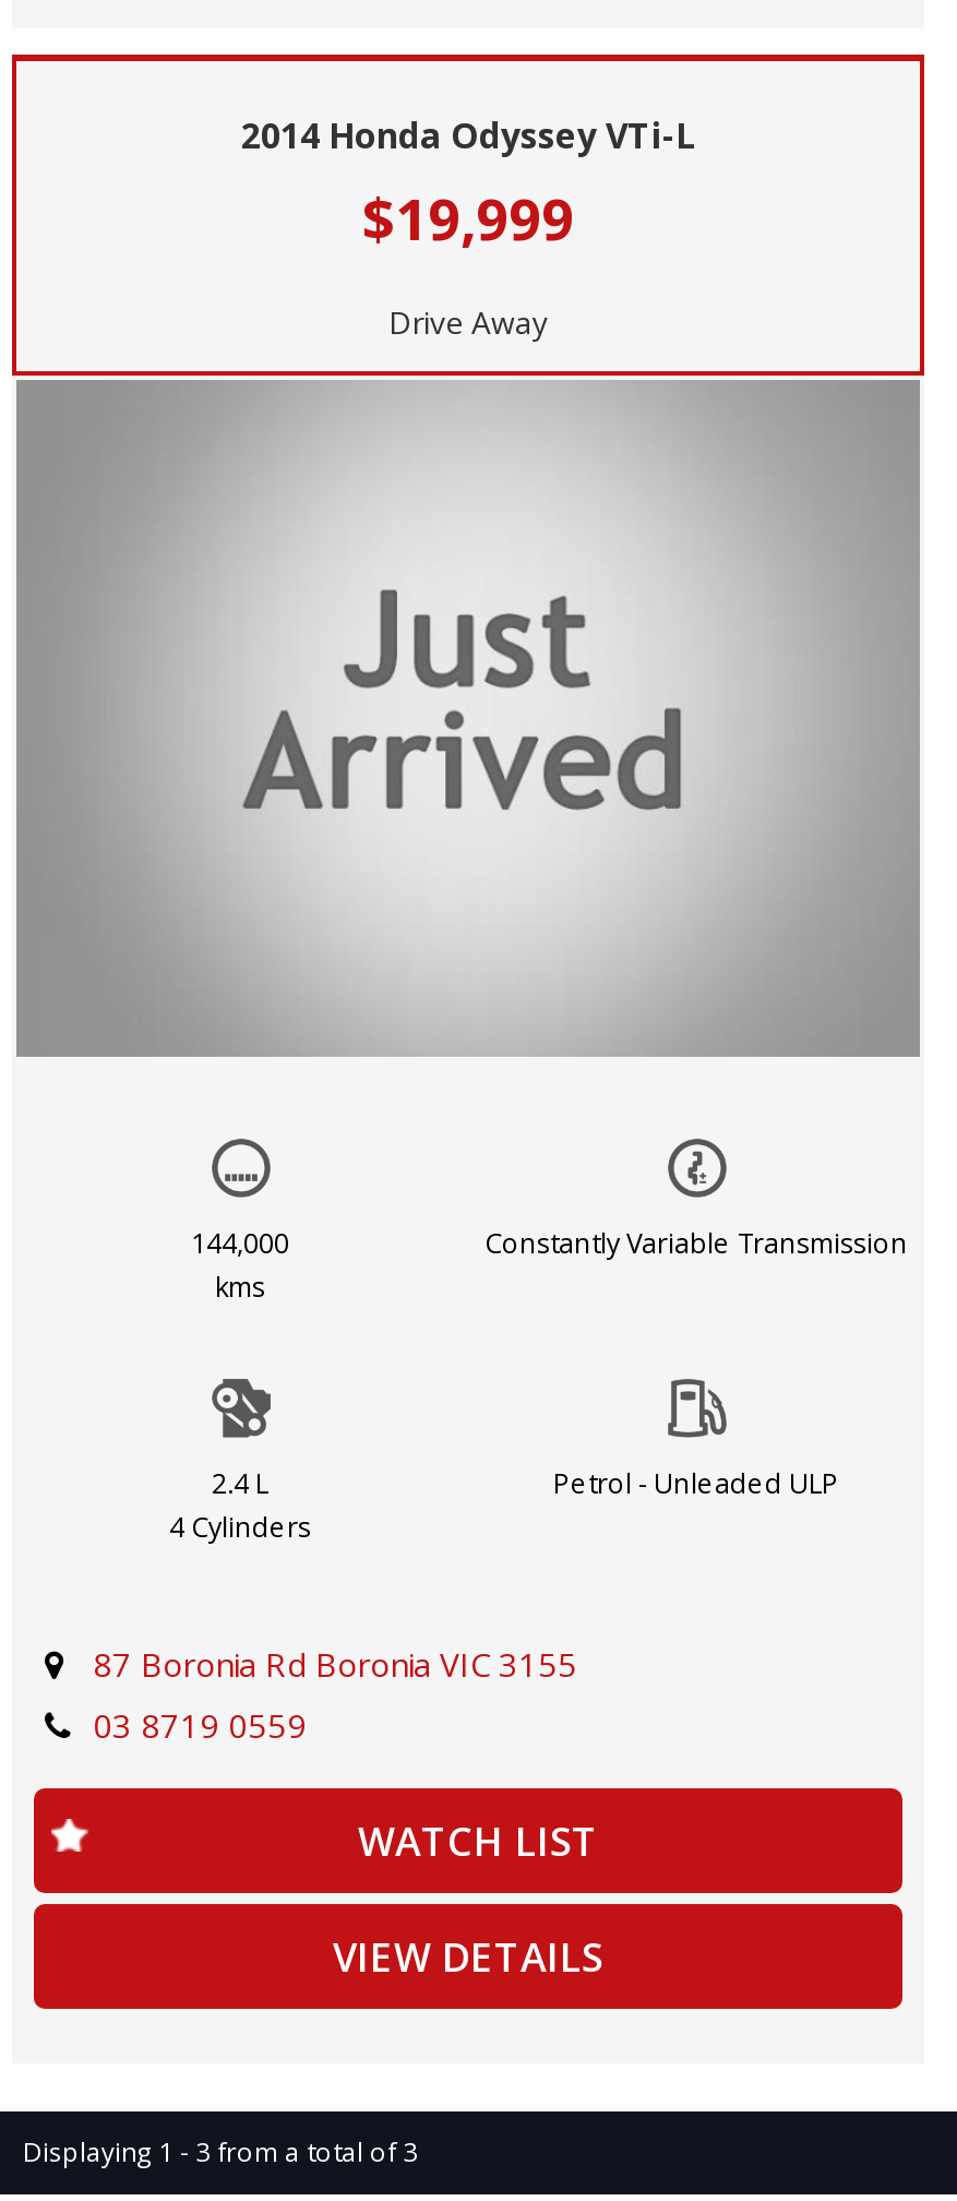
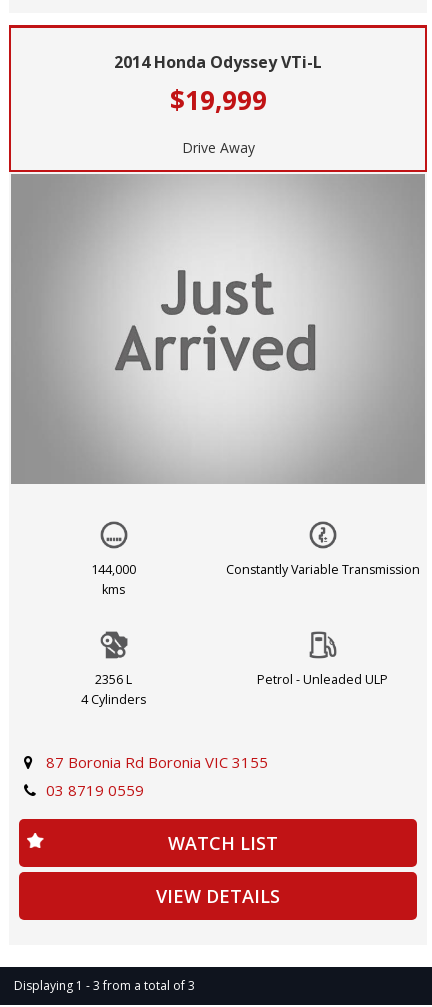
[212,1465,268,1502] 2.4 L -> [95,671,132,688] 2356 L

